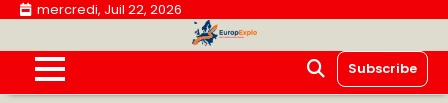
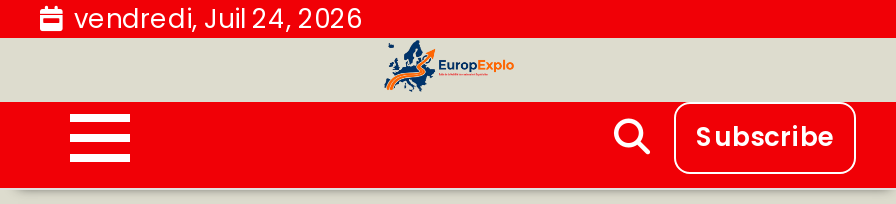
[37,0,182,19] mercredi, Juil 22, 2026 -> [74,0,362,38] vendredi, Juil 24, 2026

